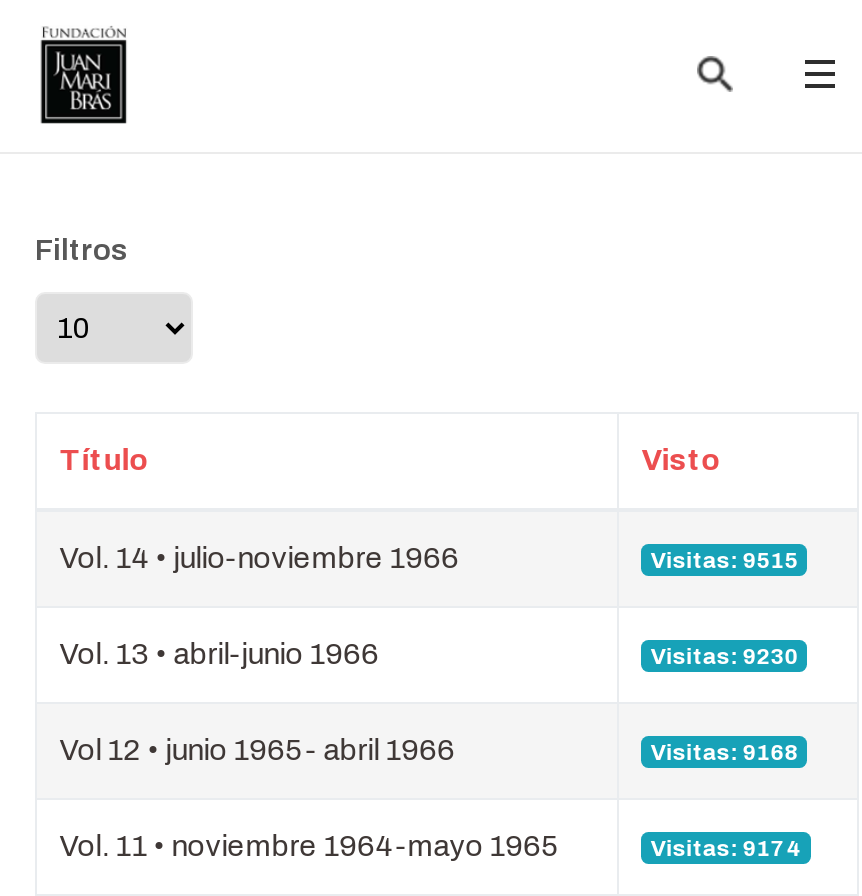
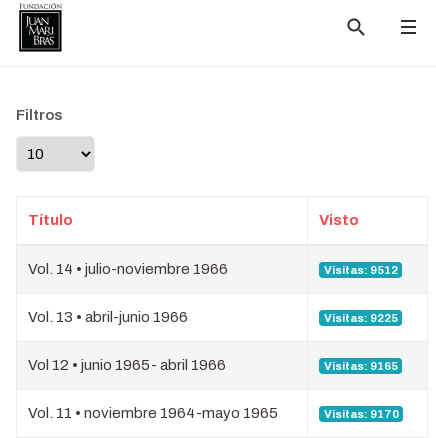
[651,547,799,571] Visitas: 9515 -> [324,263,398,275] Visitas: 9512
[651,643,799,667] Visitas: 9230 -> [324,311,398,323] Visitas: 9225
[651,739,799,763] Visitas: 9168 -> [324,359,398,371] Visitas: 9165
[651,835,803,859] Visitas: 9174 -> [324,407,399,419] Visitas: 9170

